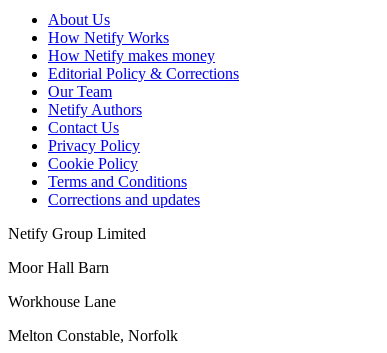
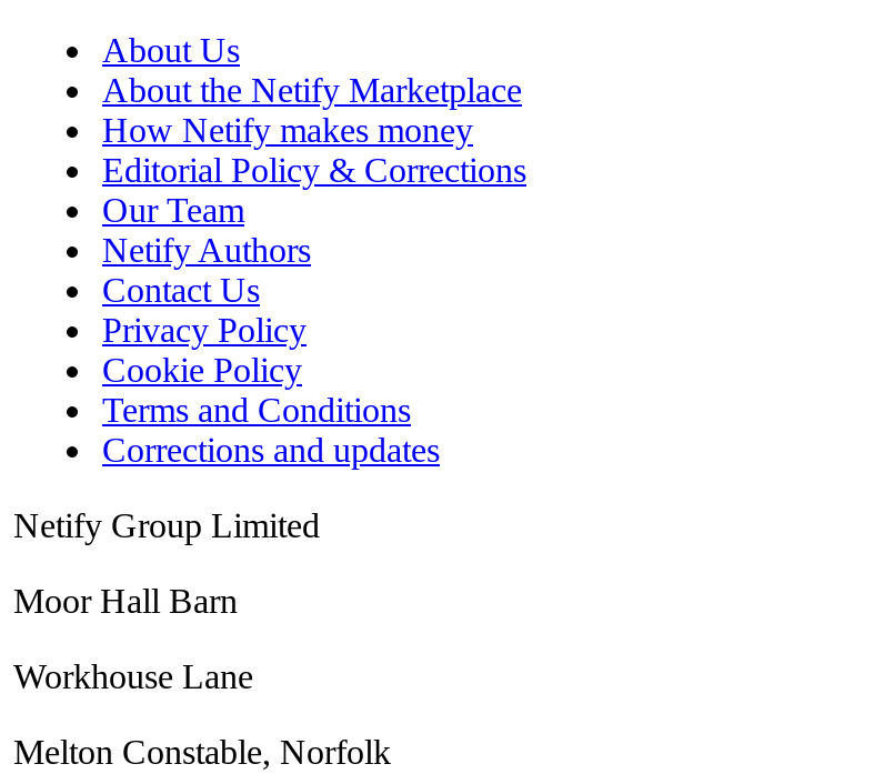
[48,29,169,46] How Netify Works -> [102,71,522,109] About the Netify Marketplace

